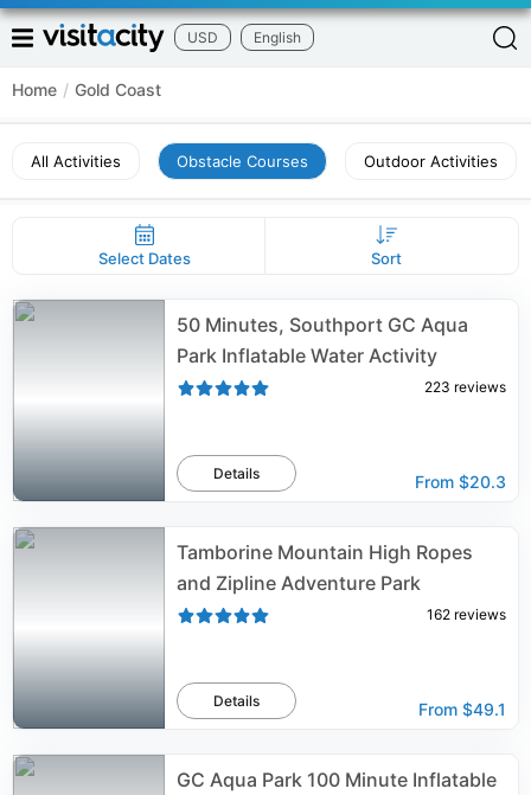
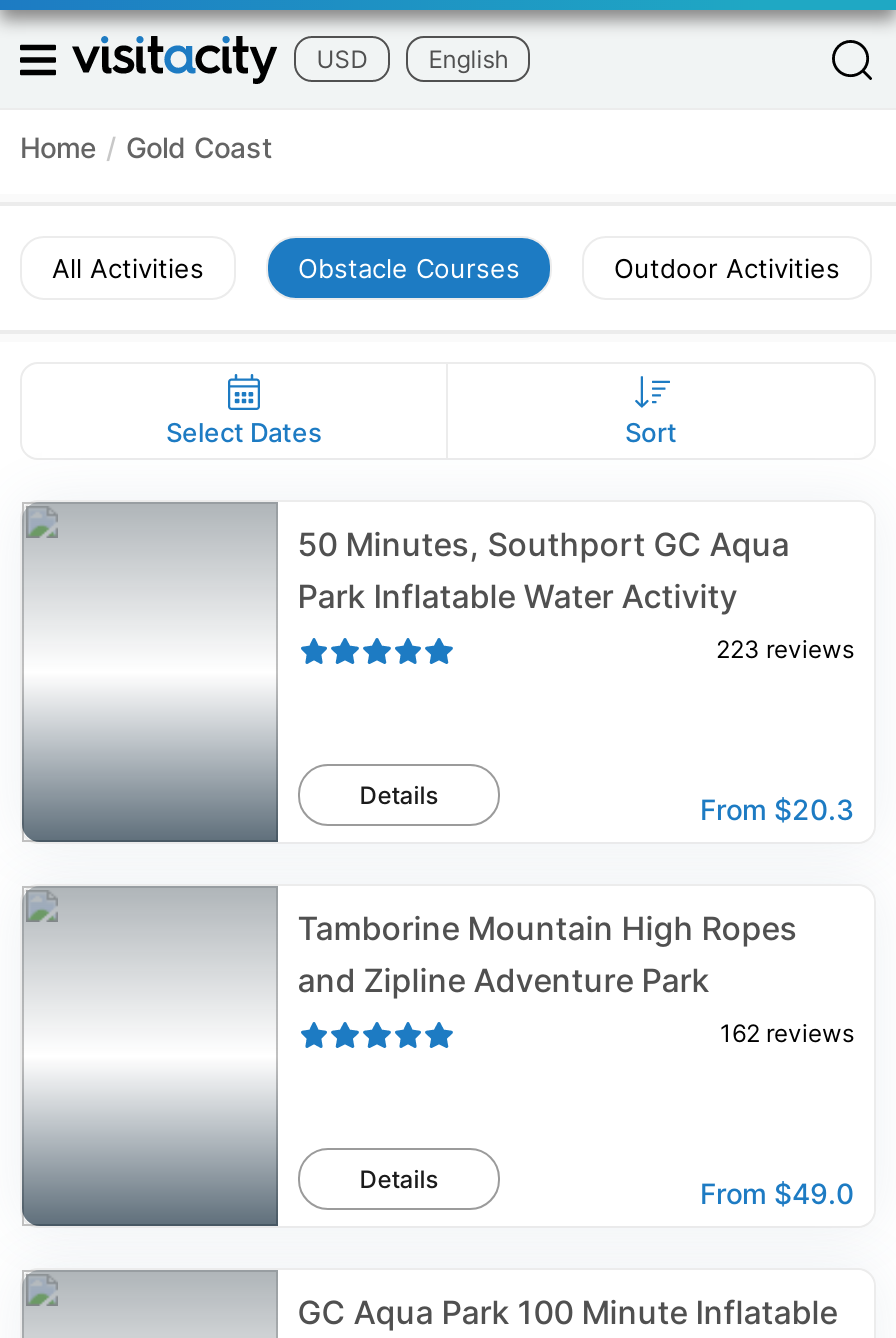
[418,699,506,719] From $49.1 -> [700,1176,854,1210] From $49.0

